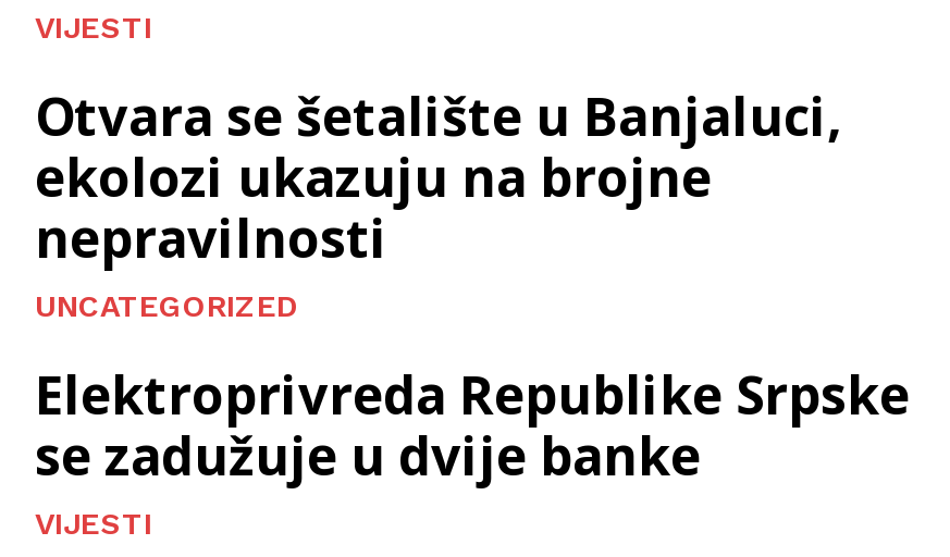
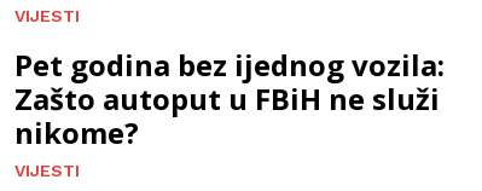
[35,79,910,490] Otvara se šetalište u Banjaluci, | ekolozi ukazuju na brojne | nepravilnosti | UNCATEGORIZED | Elektroprivreda Republike Srpske | se zadužuje u dvije banke -> [14,44,445,152] Pet godina bez ijednog vozila: | Zašto autoput u FBiH ne služi | nikome?

